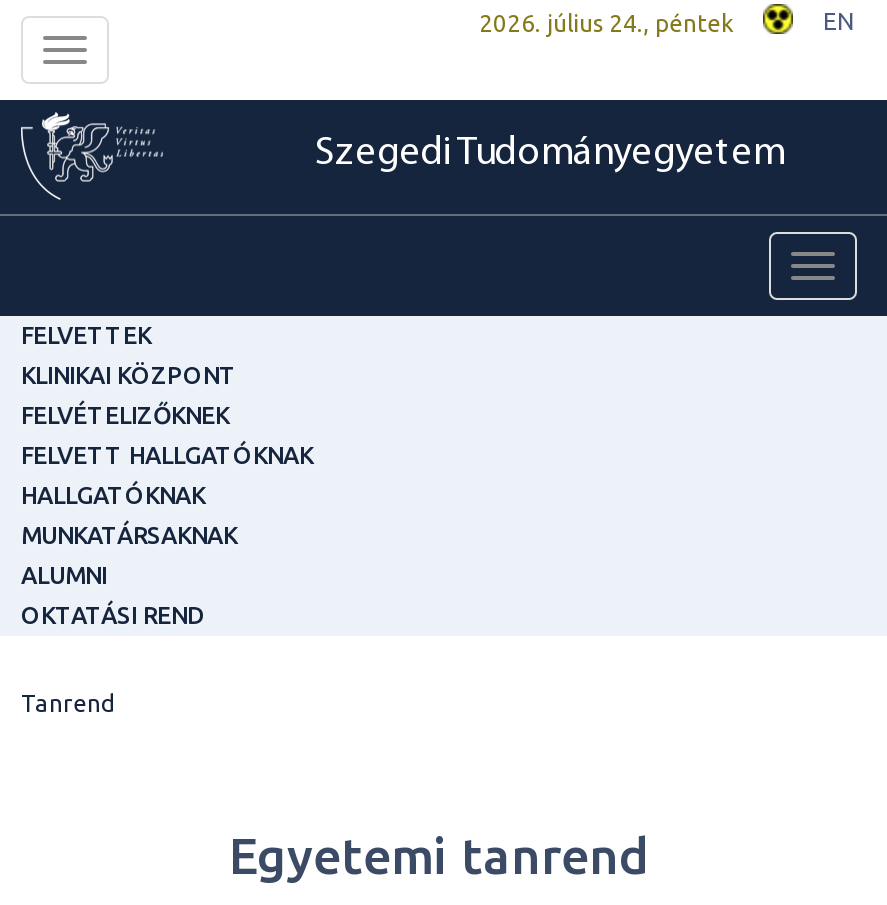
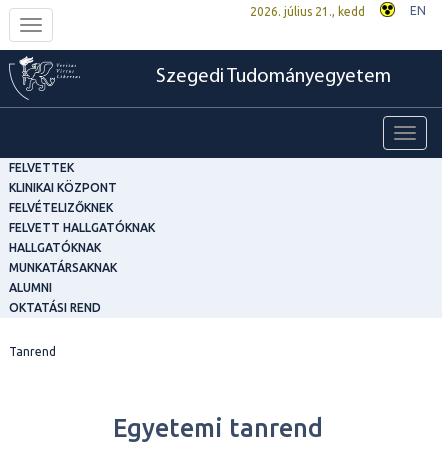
[479,10,733,36] 2026. július 24., péntek -> [250,5,365,18] 2026. július 21., kedd

